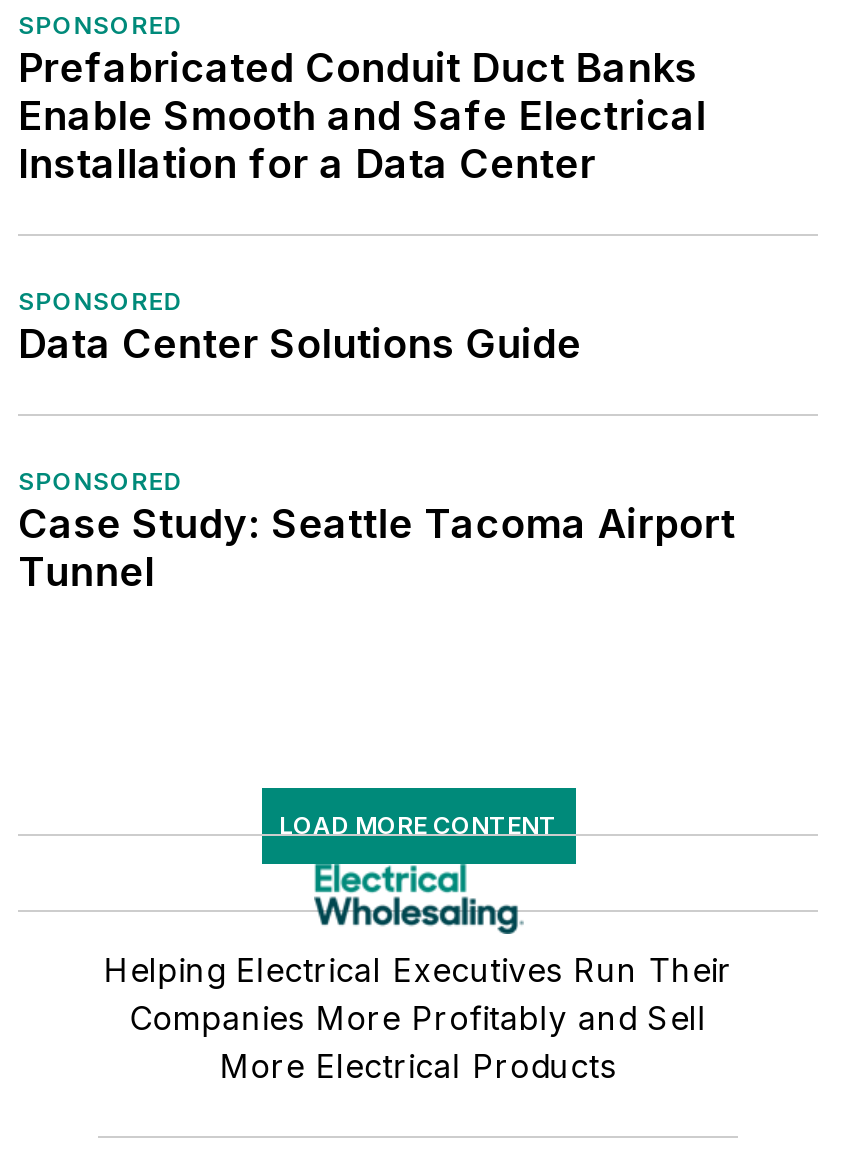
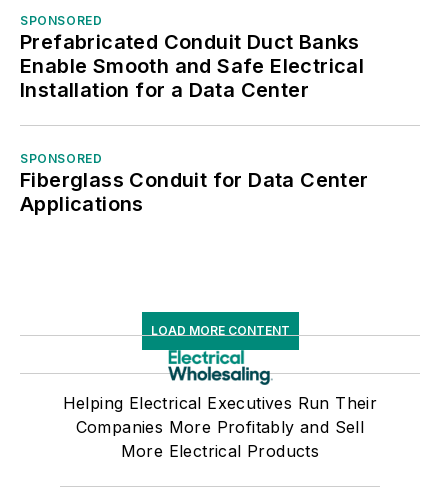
[18,319,735,595] Data Center Solutions Guide | SPONSORED | Case Study: Seattle Tacoma Airport | Tunnel -> [20,168,369,216] Fiberglass Conduit for Data Center | Applications

